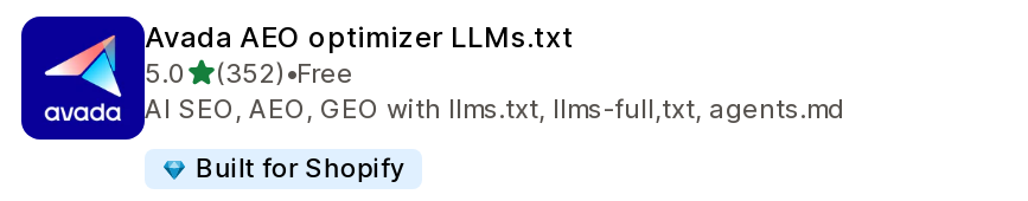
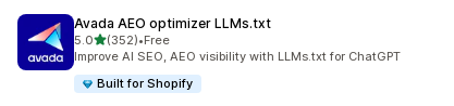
[145,92,844,125] AI SEO, AEO, GEO with llms.txt, llms-full,txt, agents.md -> [74,49,401,64] Improve AI SEO, AEO visibility with LLMs.txt for ChatGPT

